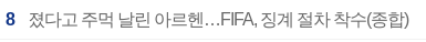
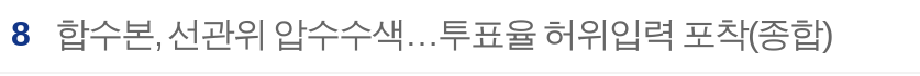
[28,10,408,29] 졌다고 주먹 날린 아르헨…FIFA, 징계 절차 착수(종합) -> [55,15,831,52] 합수본, 선관위 압수수색…투표율 허위입력 포착(종합)

